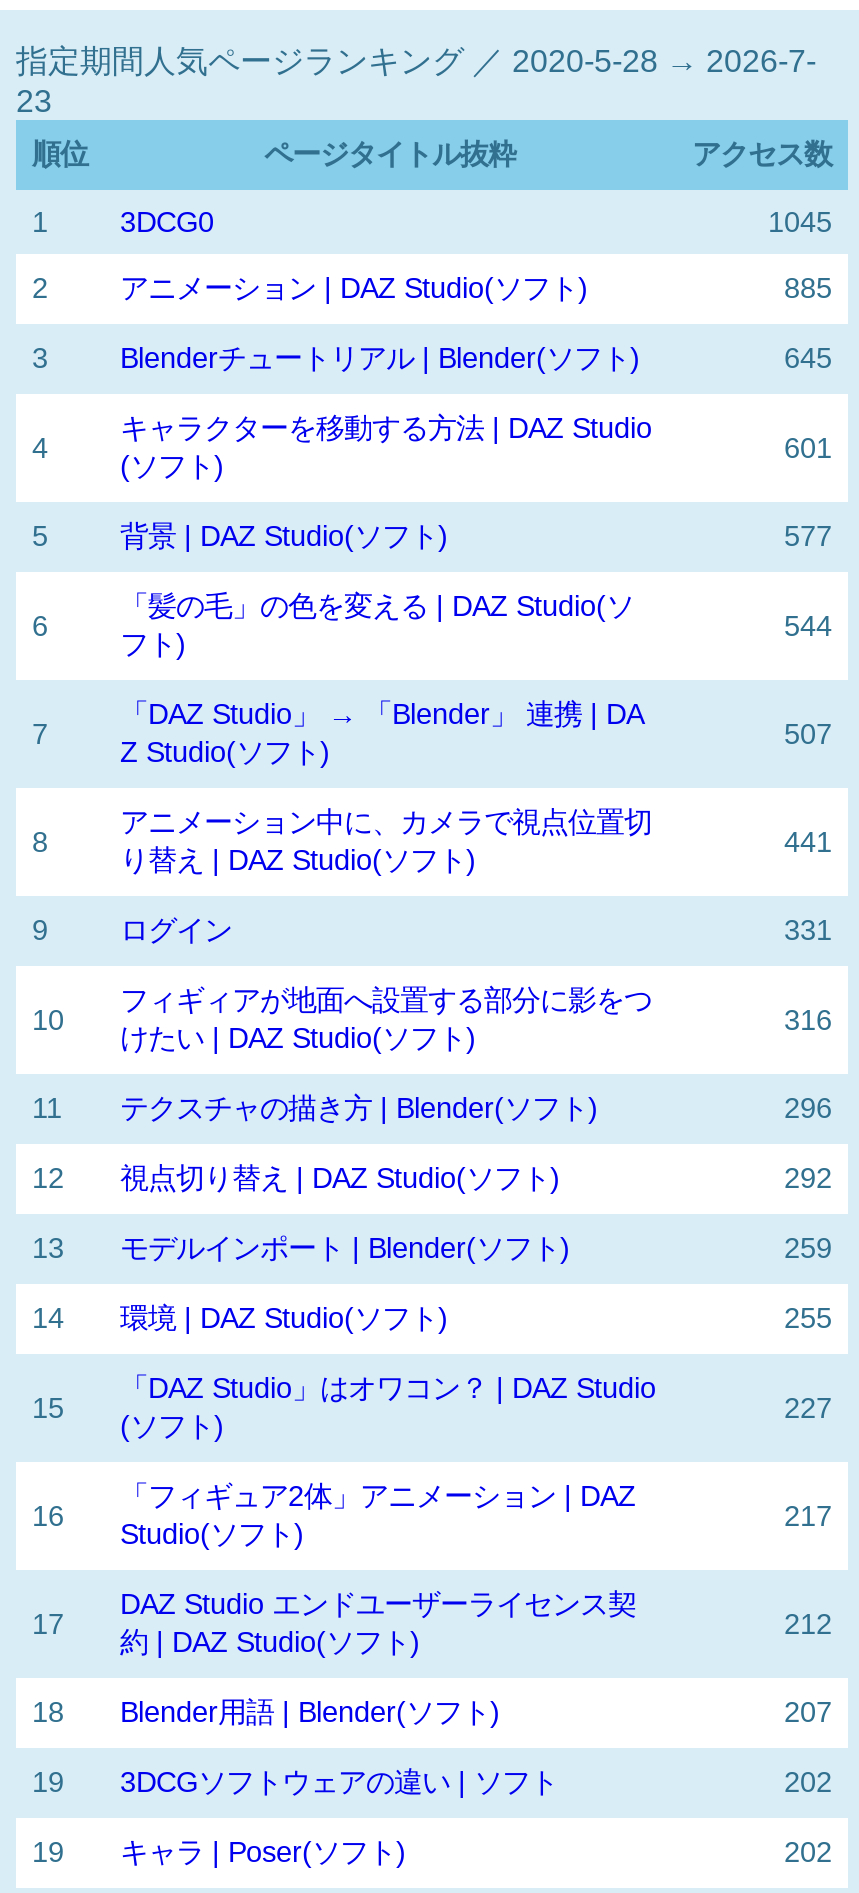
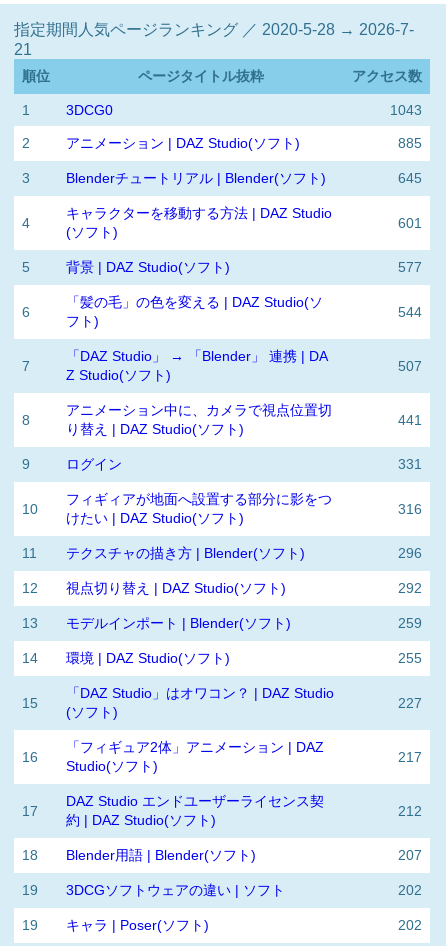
[16,84,52,118] 23 -> [14,41,32,58] 21
[768,206,832,238] 1045 -> [390,102,422,118] 1043

